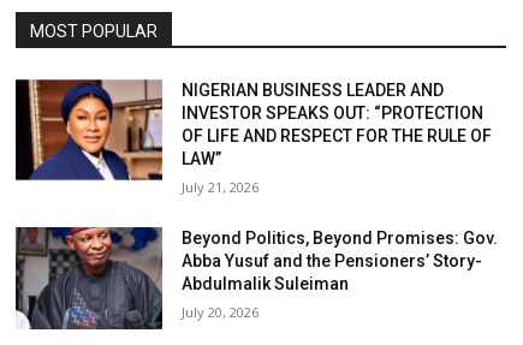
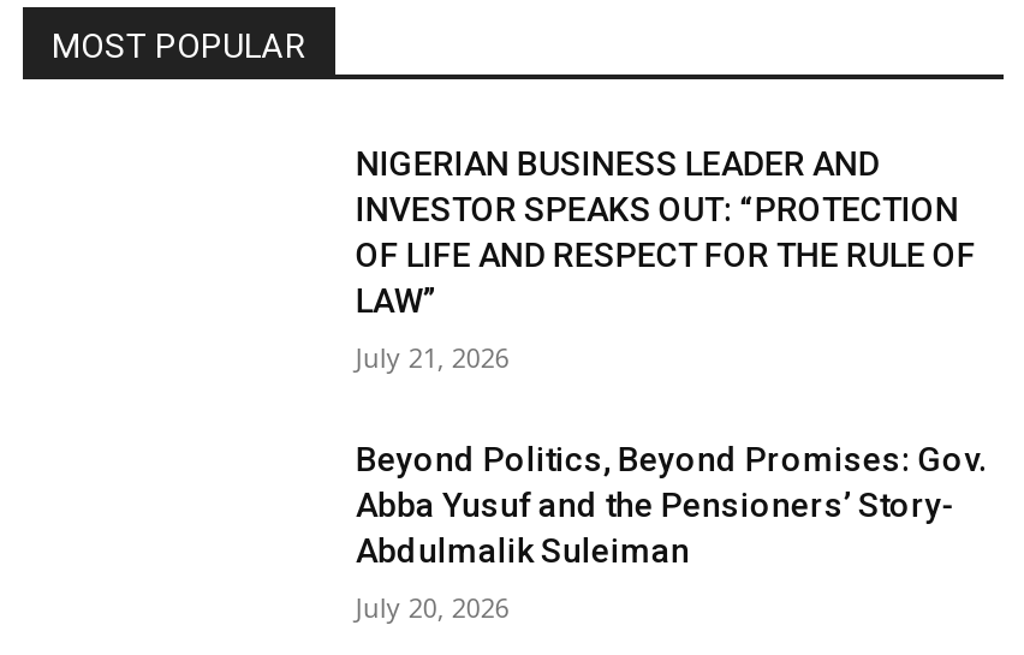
[14,78,164,182] [image] -> none
[14,226,164,331] [image] -> none

